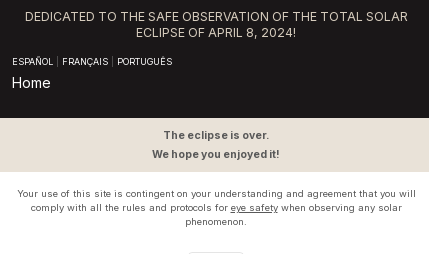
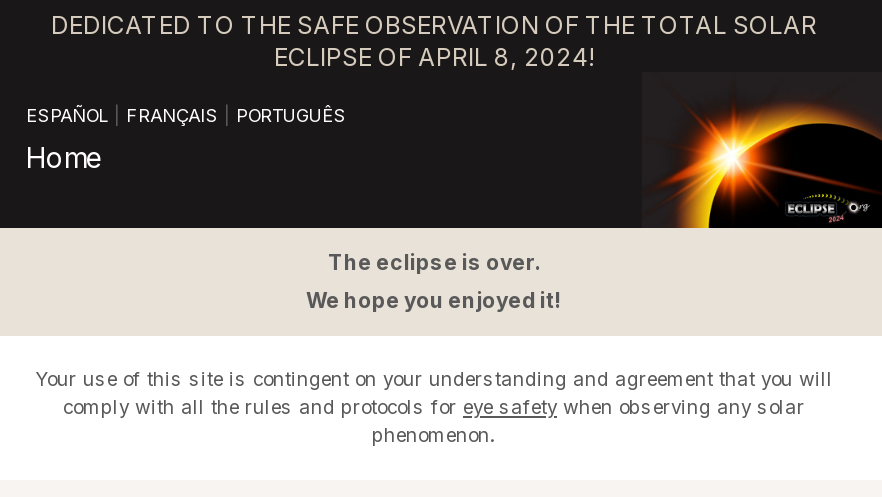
none -> [662,102,876,230] [image]

